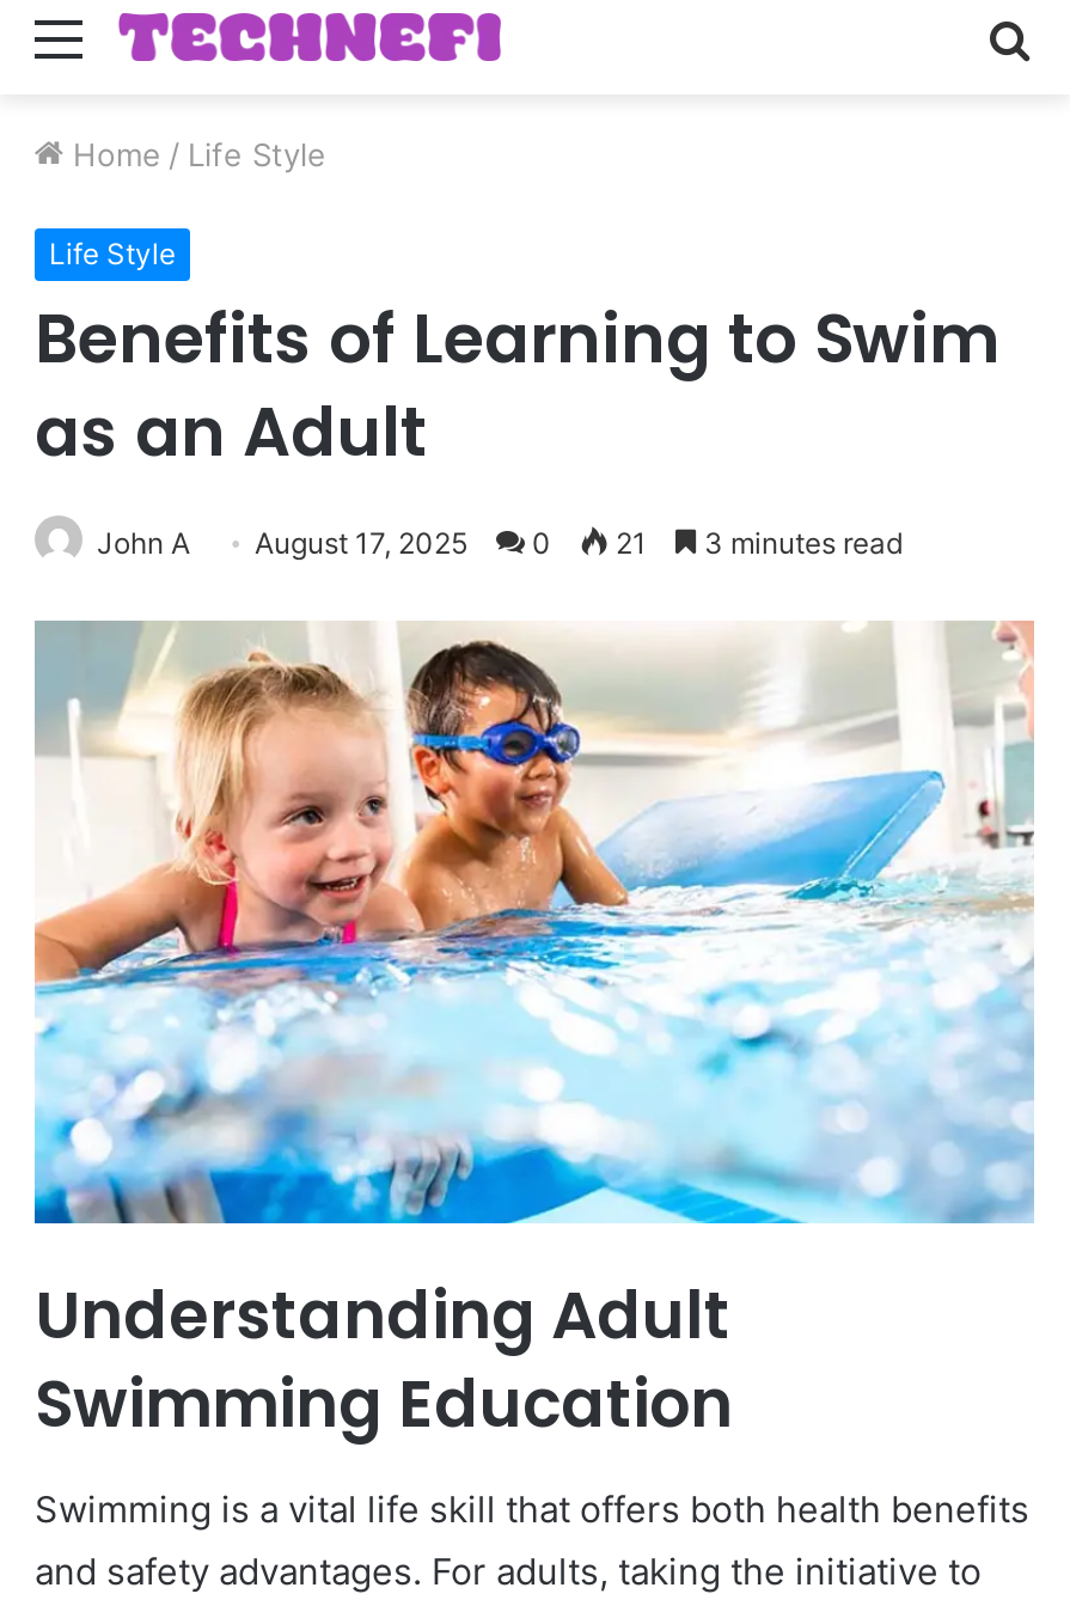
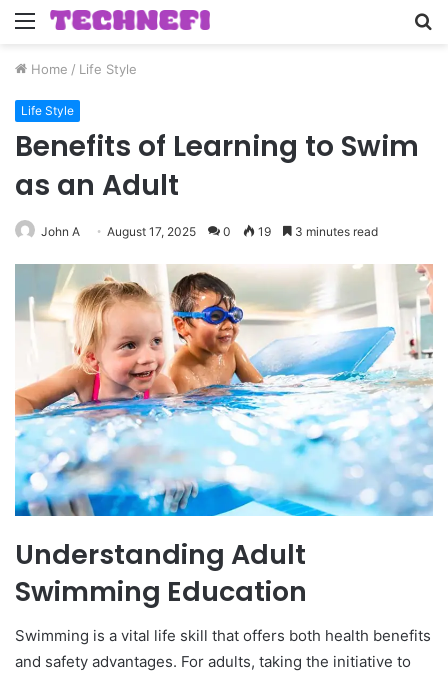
[97,525,903,561] John A August 17, 2025 0 21 3 minutes read -> [41,224,378,239] John A August 17, 2025 0 19 3 minutes read

